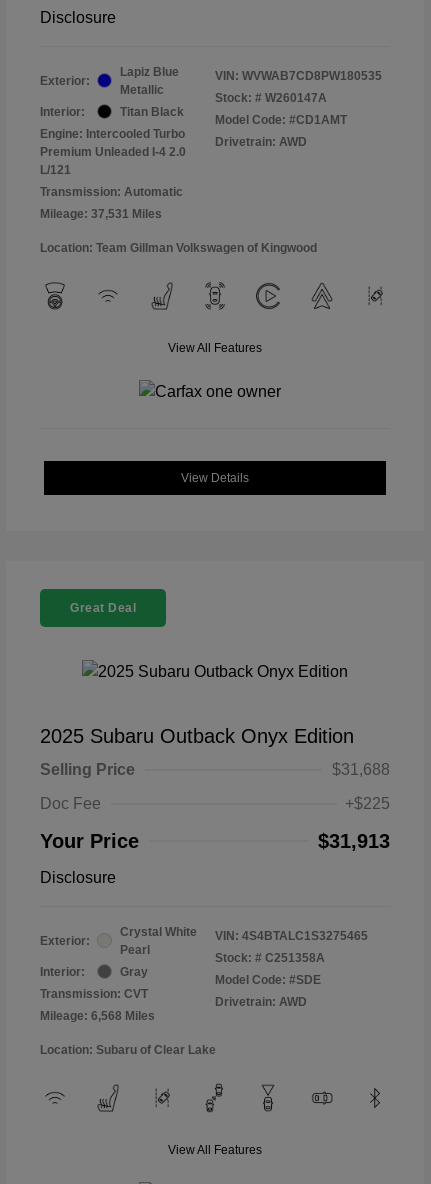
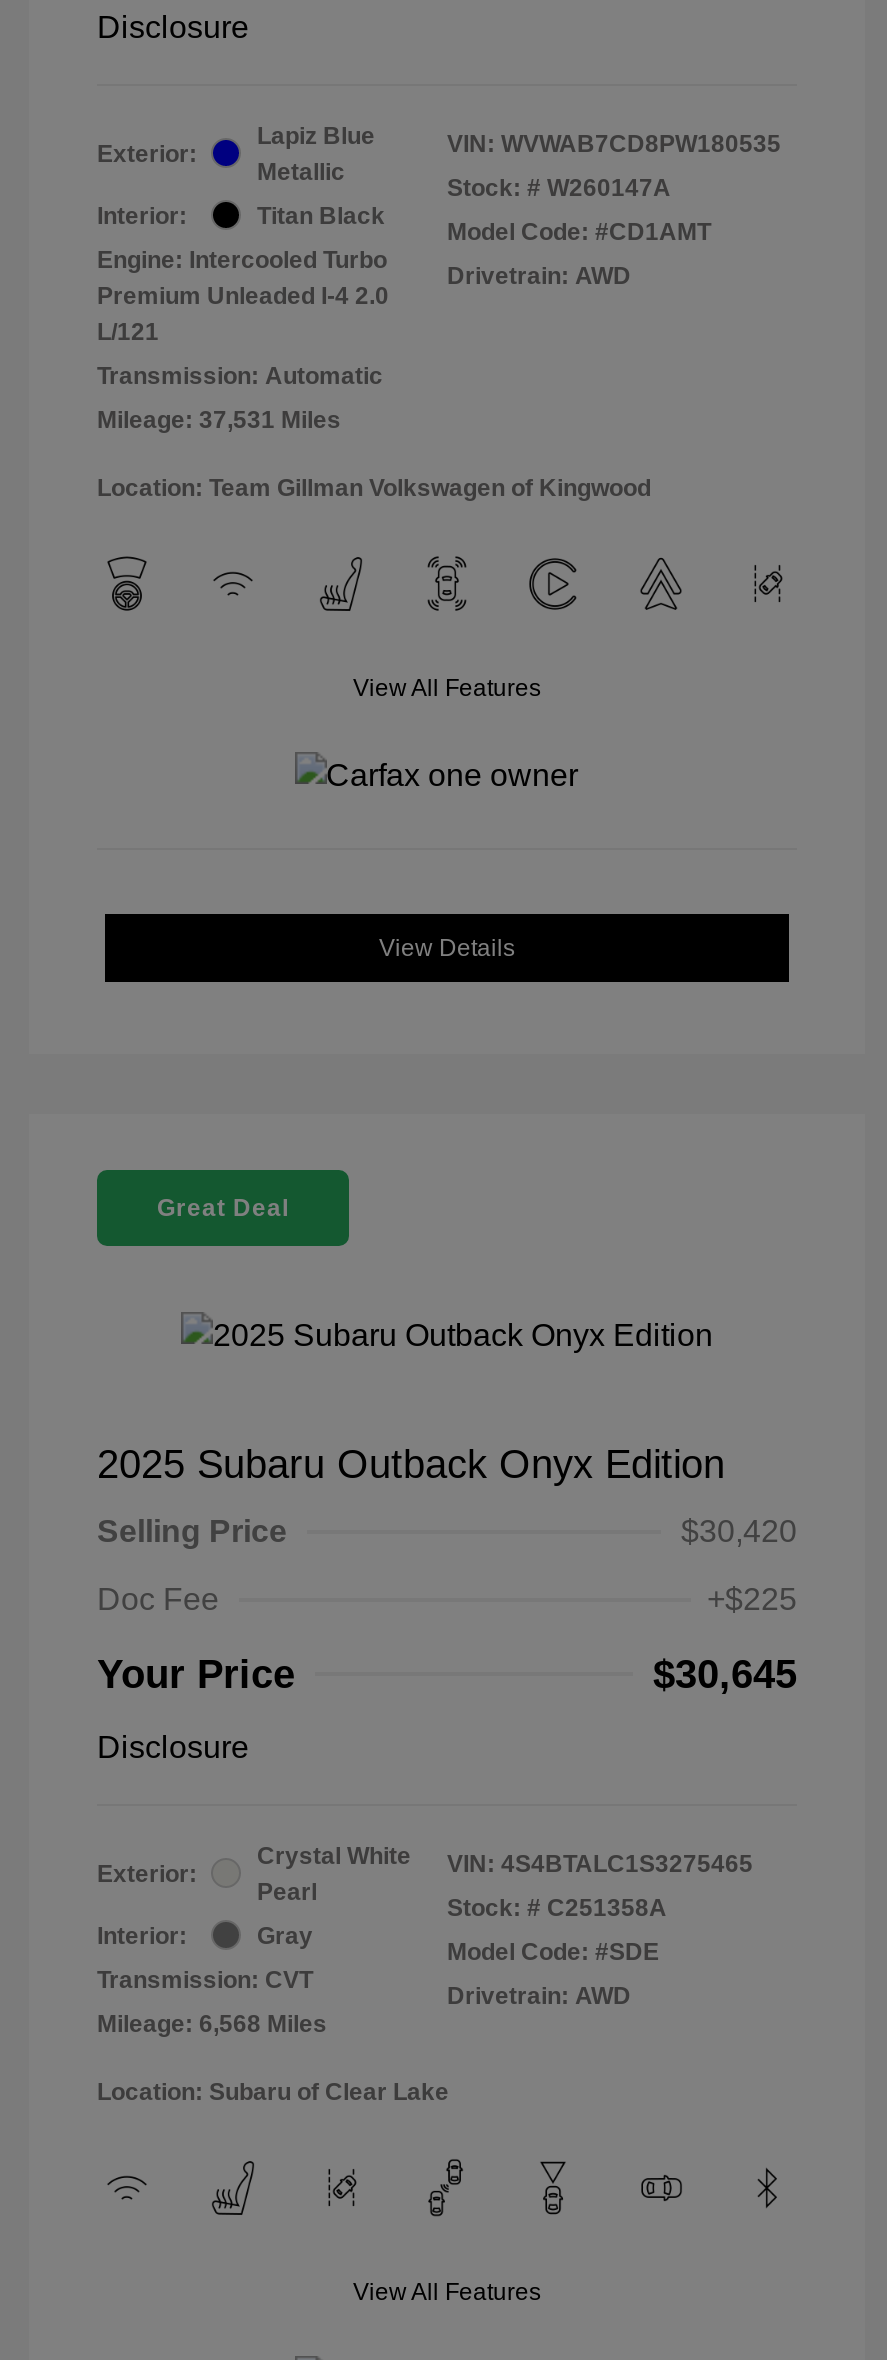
[332,761,390,778] $31,688 -> [681,1513,797,1547] $30,420
[318,830,390,852] $31,913 -> [653,1651,797,1695] $30,645

